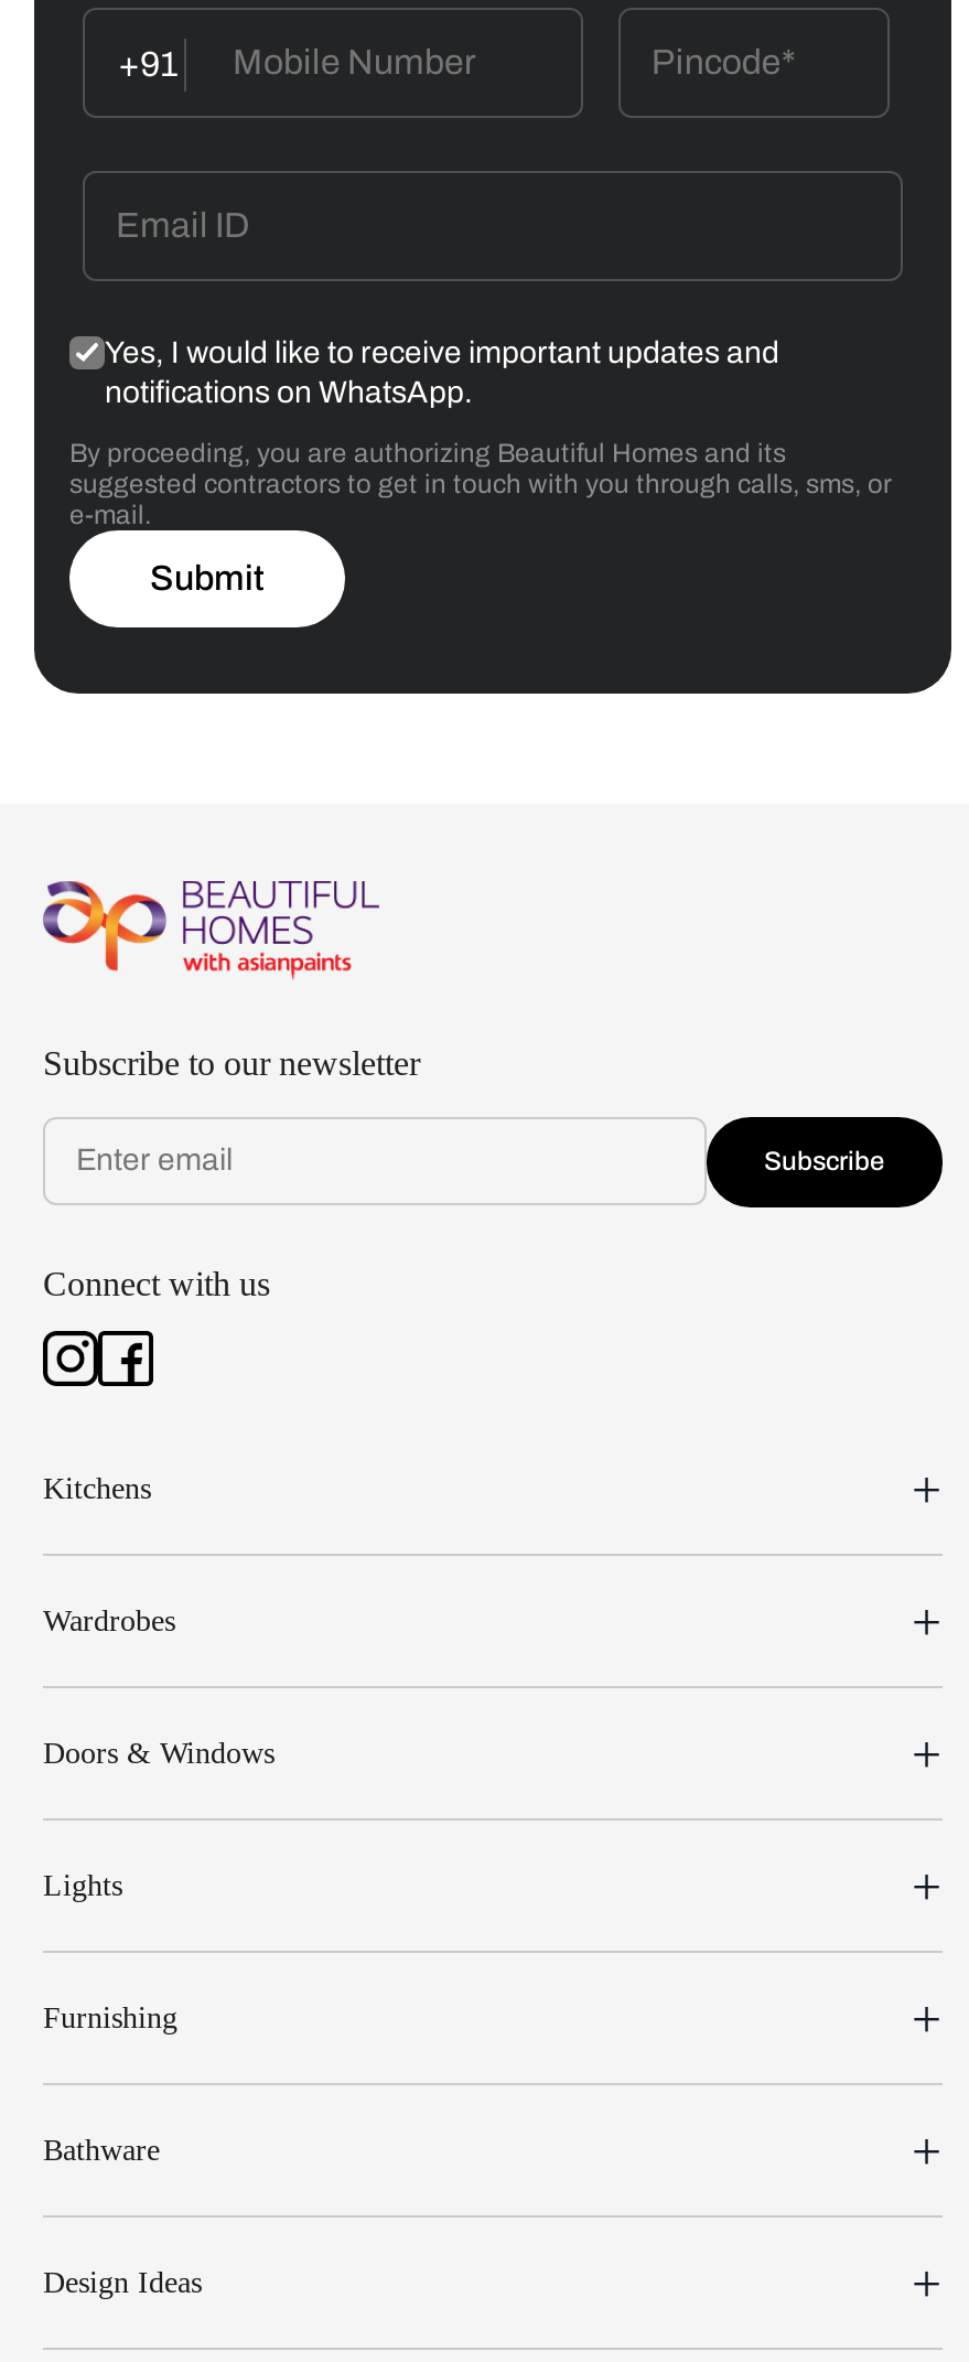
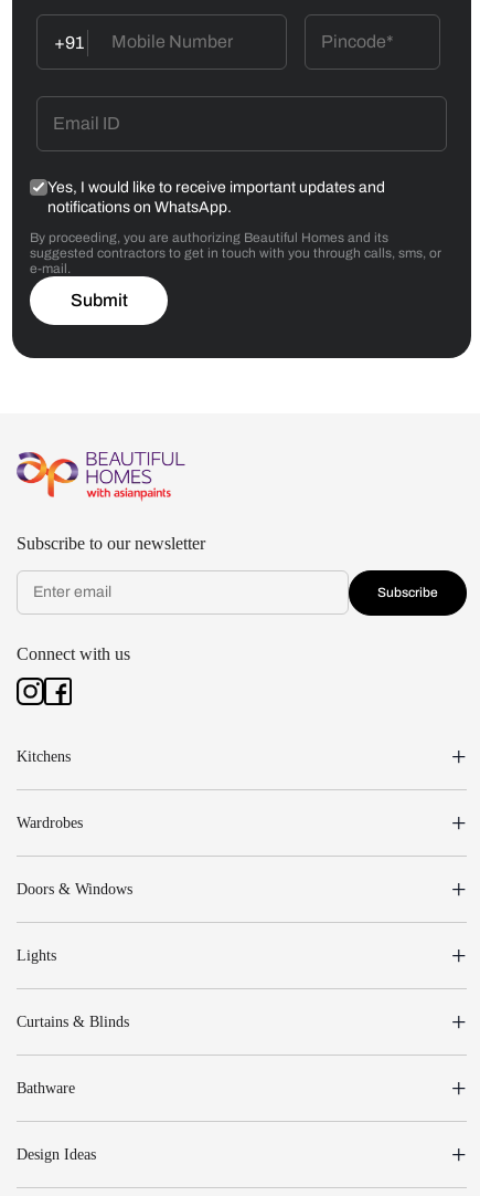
[43,2001,177,2034] Furnishing -> [17,1014,129,1030] Curtains & Blinds

